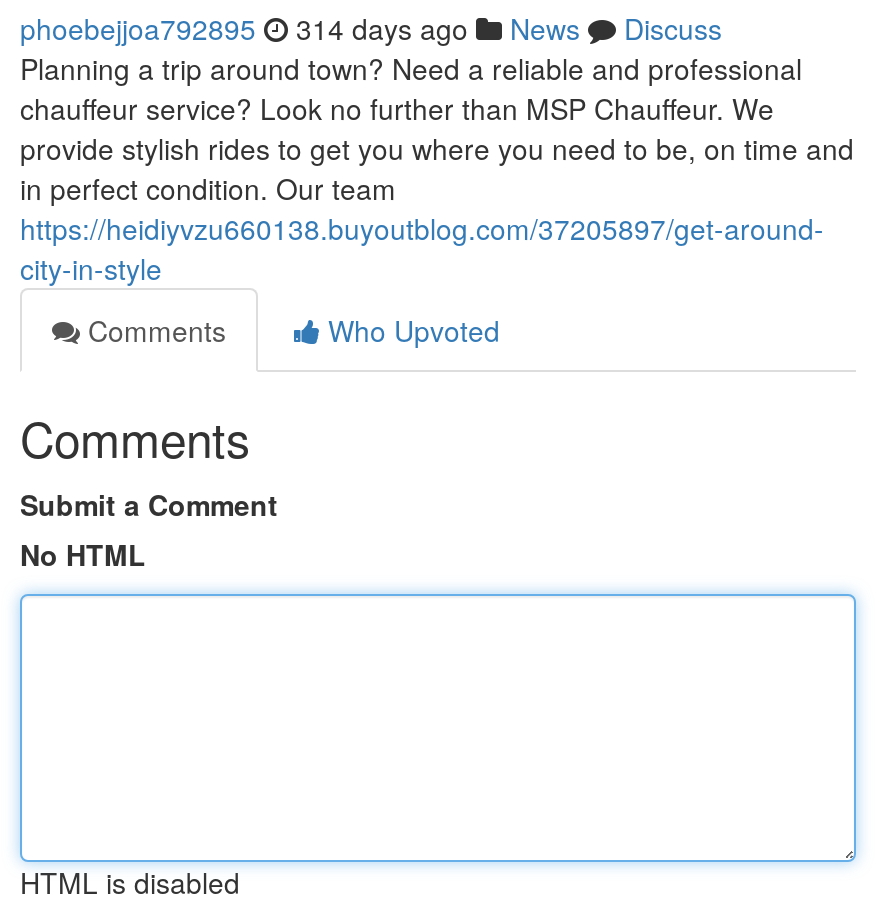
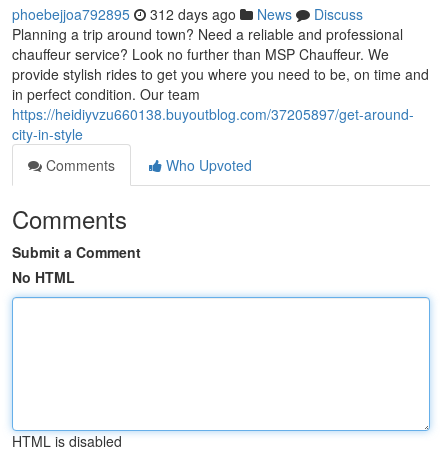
[20,8,722,48] phoebejjoa792895 314 days ago News Discuss -> [12,4,363,24] phoebejjoa792895 312 days ago News Discuss

